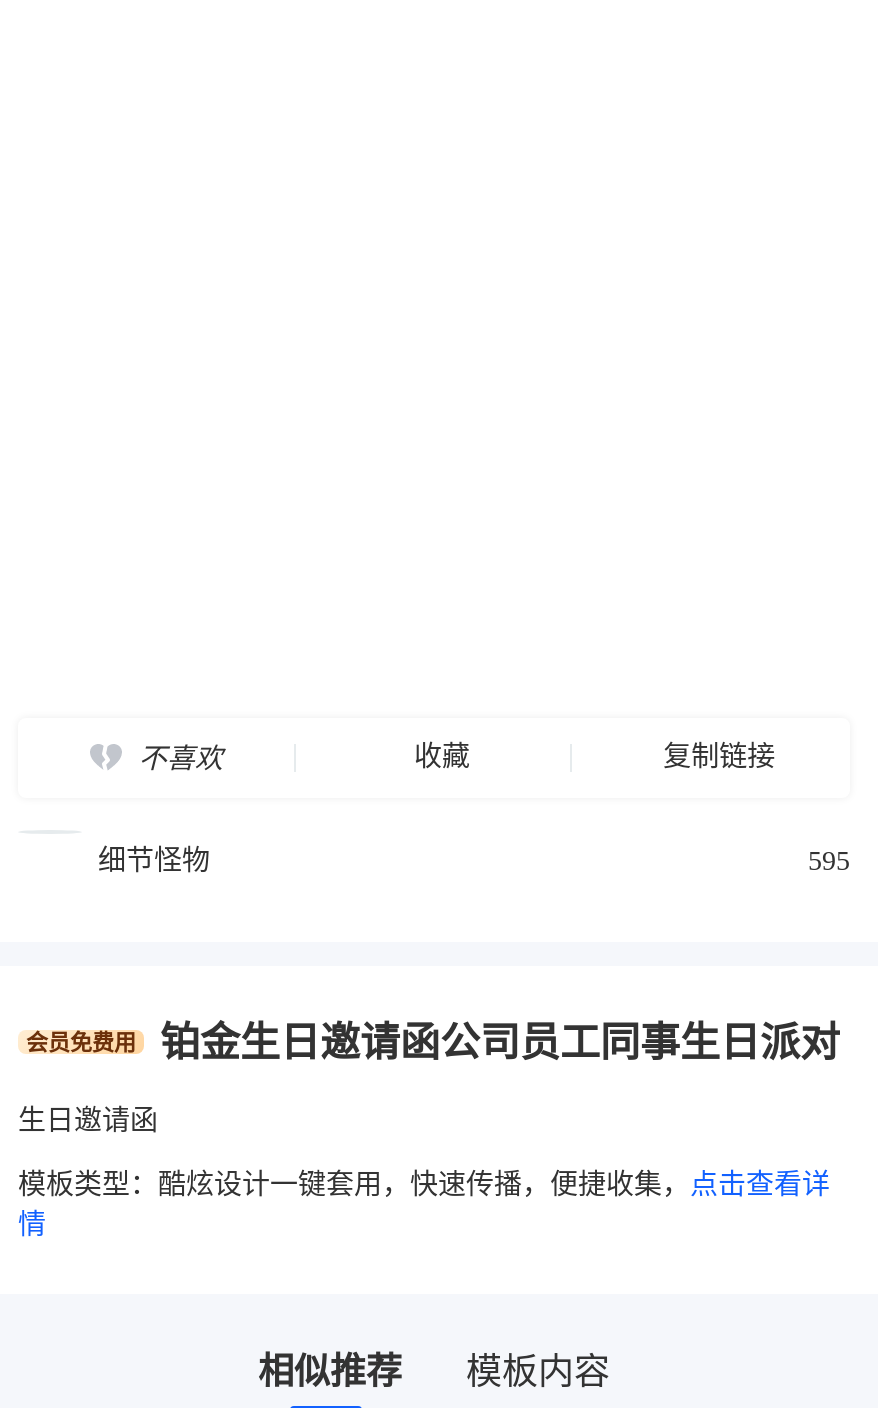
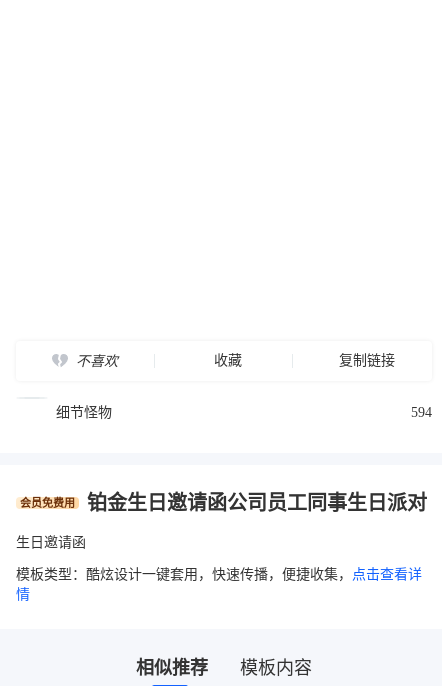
[808,846,850,876] 595 -> [411,405,432,420] 594

